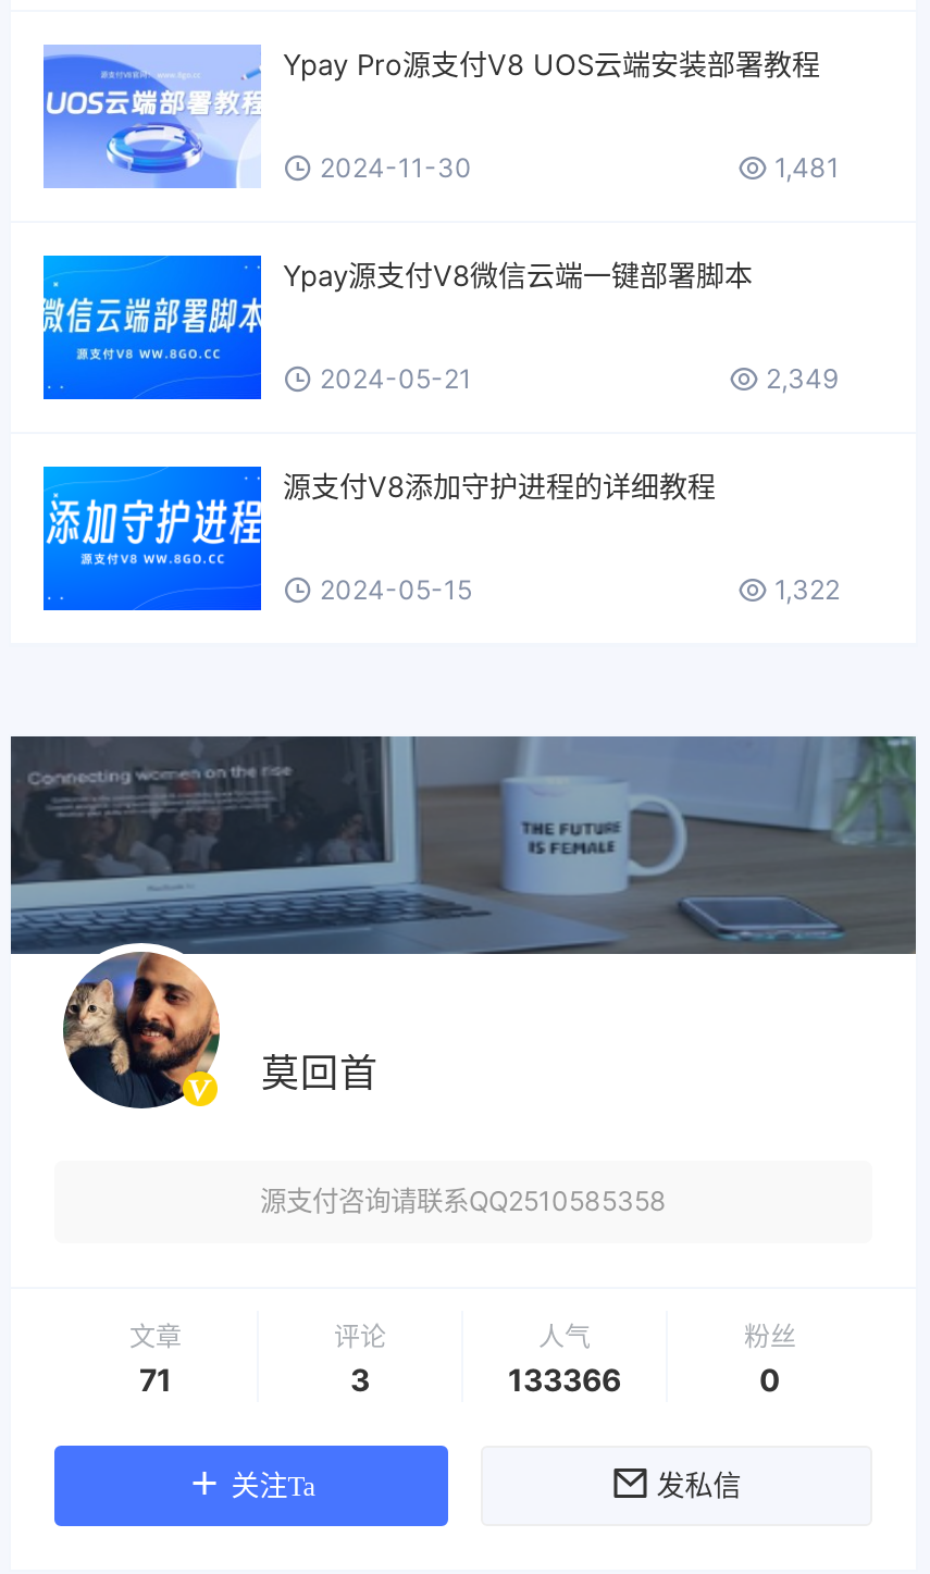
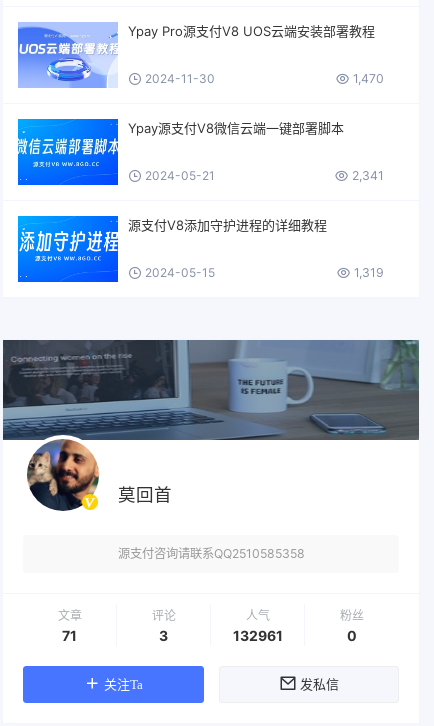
[774,150,840,183] 1,481 -> [353,70,384,85] 1,470
[766,361,840,394] 2,349 -> [352,167,384,182] 2,341
[774,572,840,605] 1,322 -> [354,264,384,279] 1,319
[508,1362,621,1399] 133366 -> [232,627,282,644] 132961

